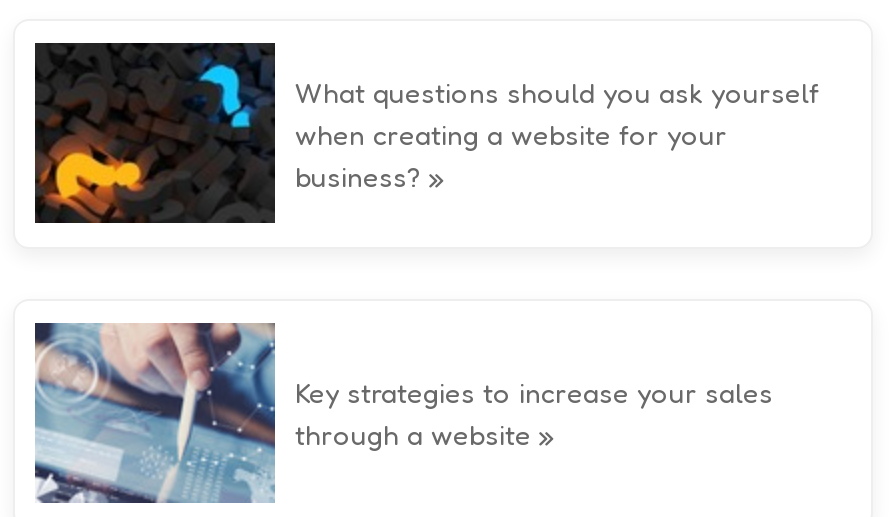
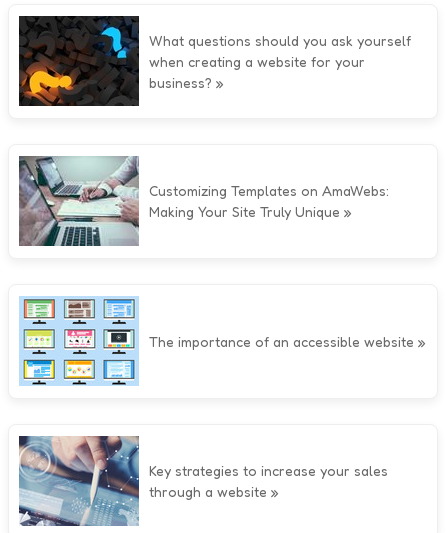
none -> [18,156,389,246] [image] | Customizing Templates on AmaWebs: | Making Your Site Truly Unique
none -> [19,296,414,386] [image] | The importance of an accessible website

